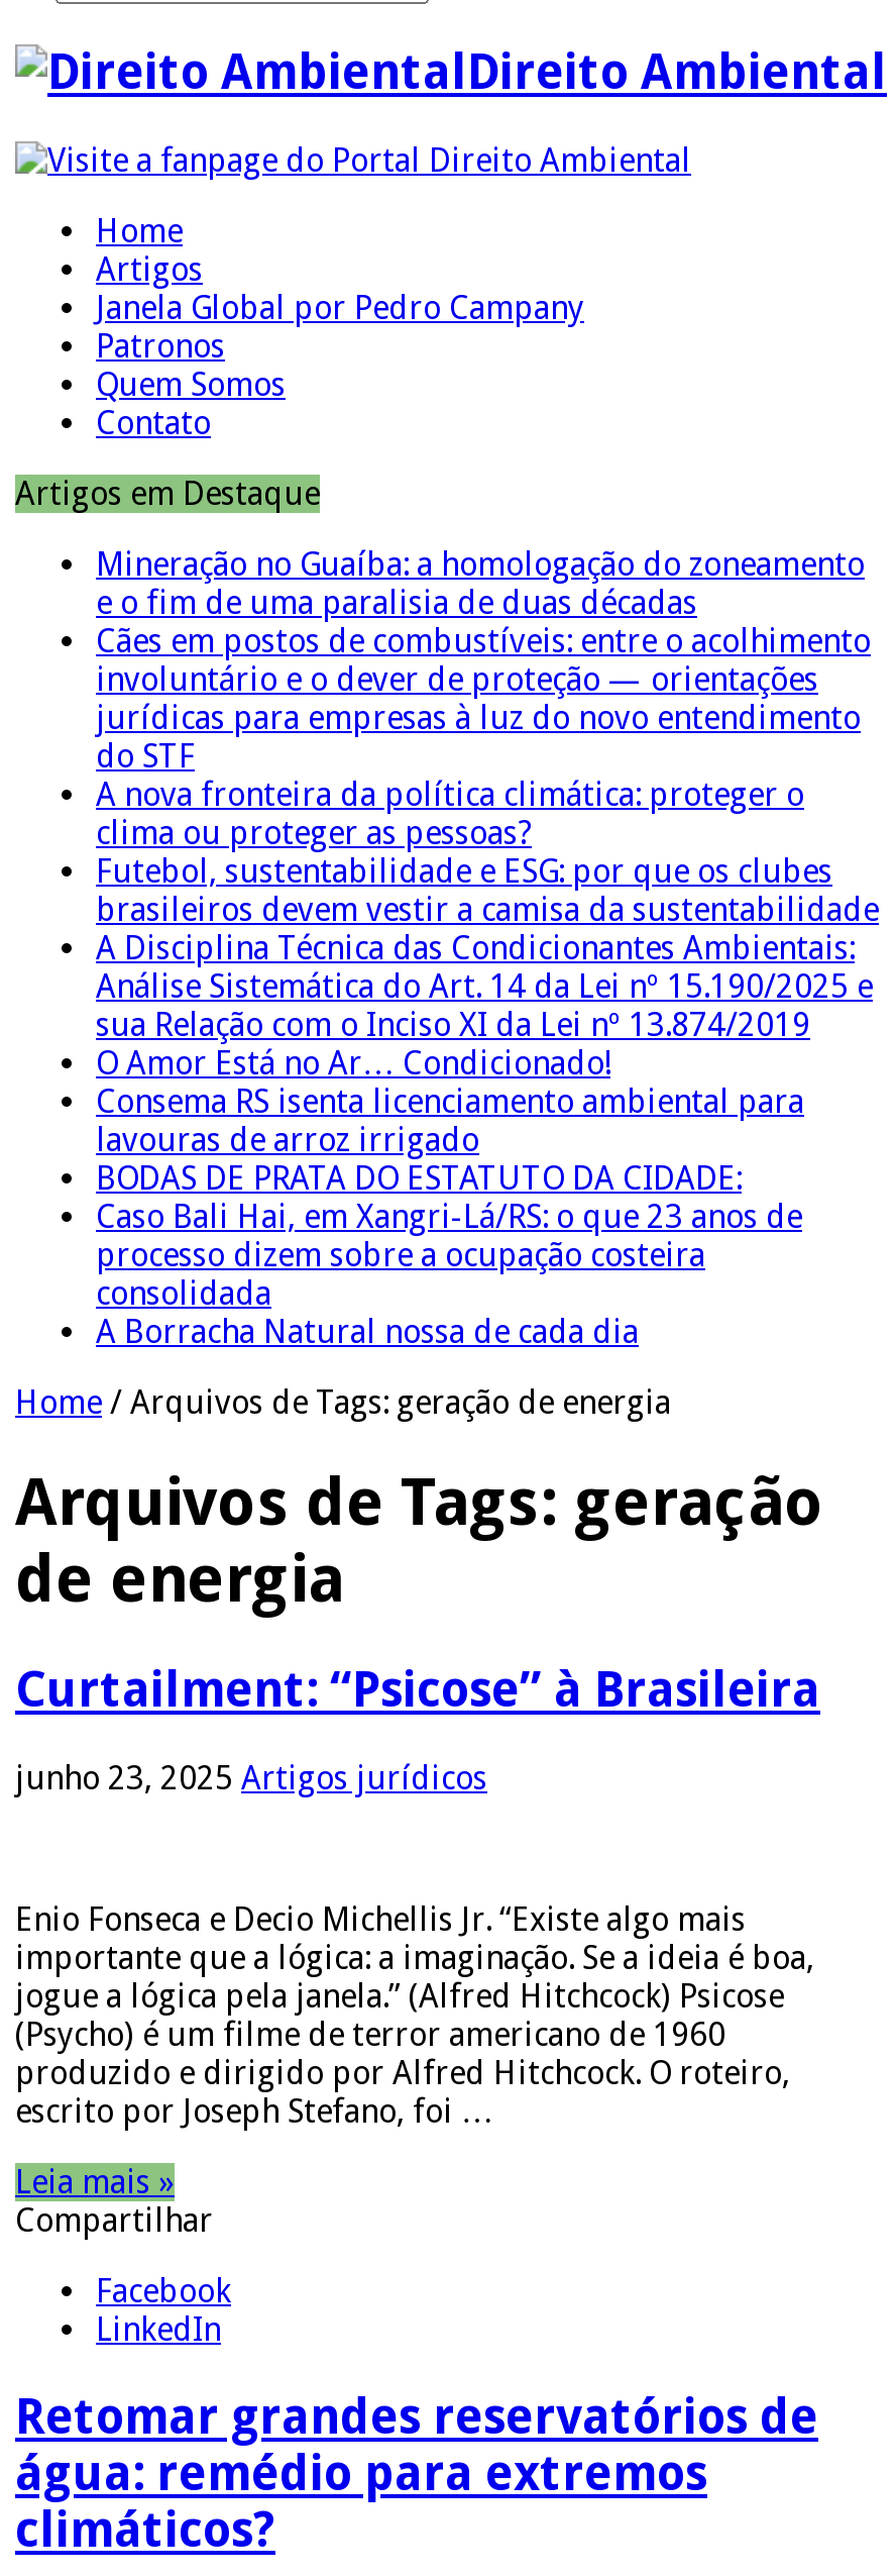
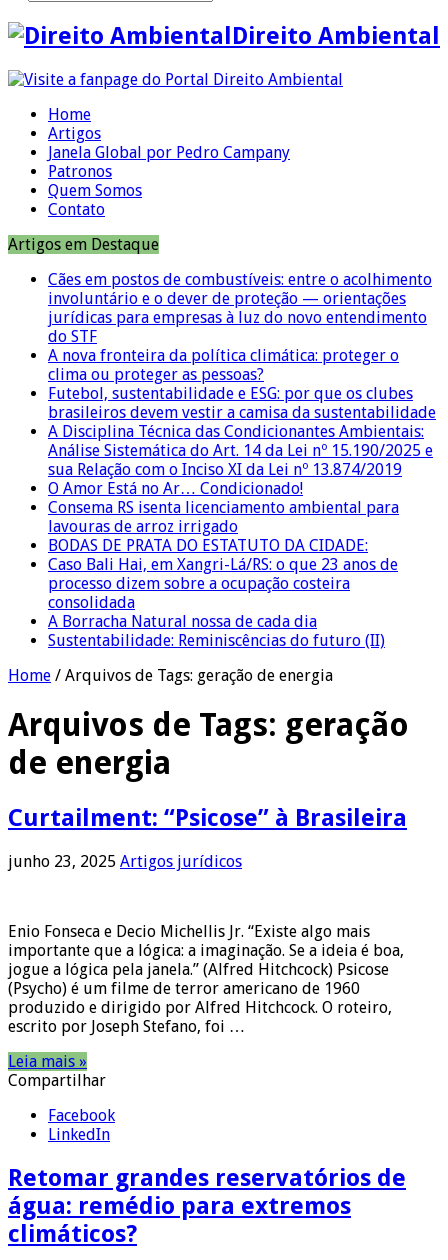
[96,545,865,622] Mineração no Guaíba: a homologação do zoneamento | e o fim de uma paralisia de duas décadas -> none
moved [96,622,879,1351] -> [48,270,436,631]: Cães em postos de combustíveis: entre o acolhimento | involuntário e o dever de proteção — orientações | jurídicas para empresas à luz do novo entendimento | ... | consolidada | A Borracha Natural nossa de cada dia
none -> [48,631,385,650] Sustentabilidade: Reminiscências do futuro (II)

